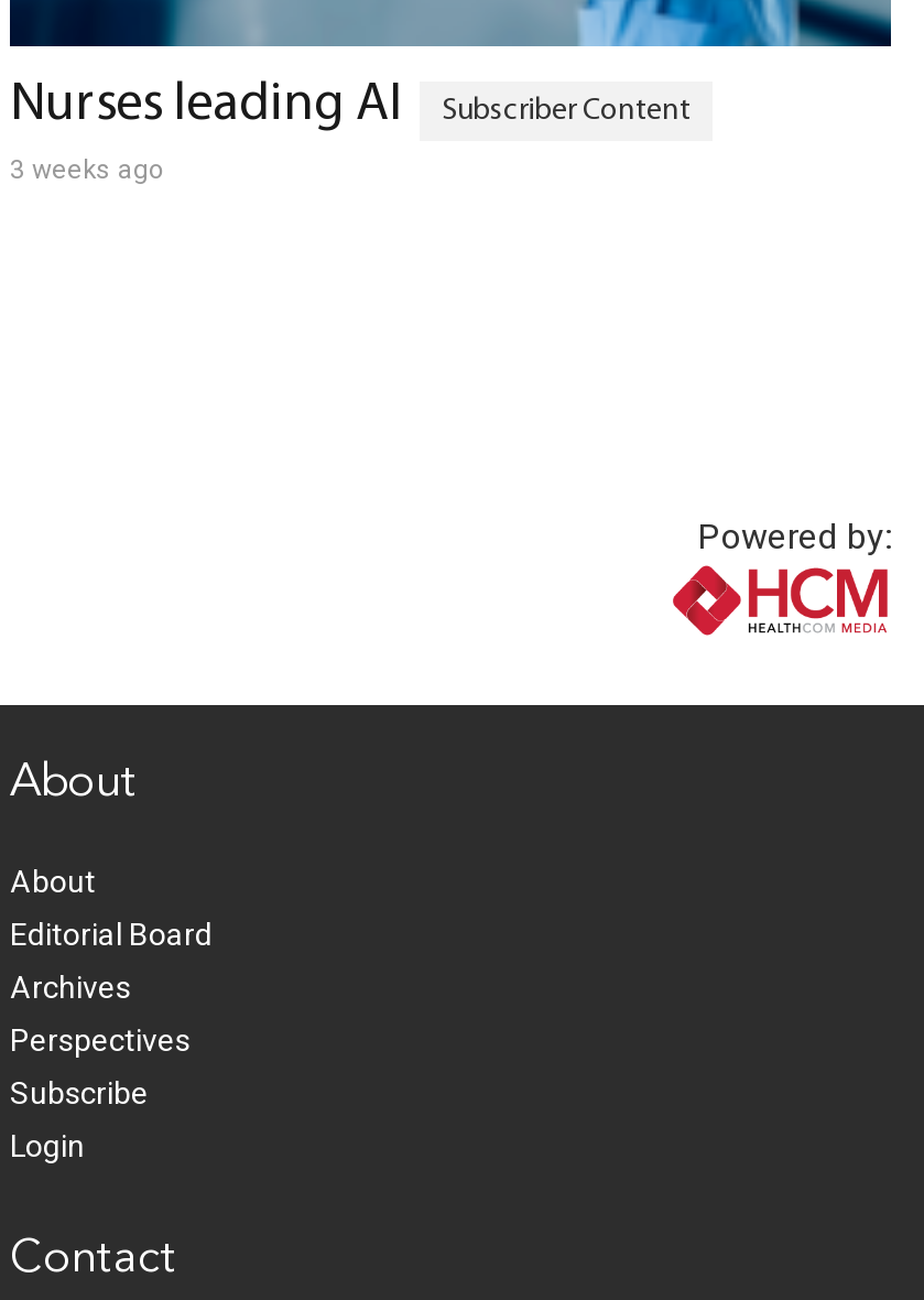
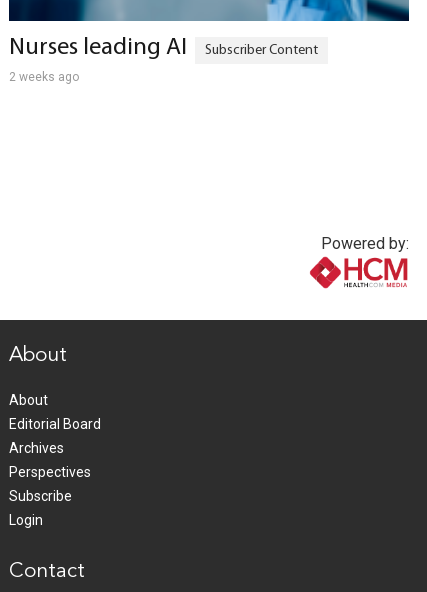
[10,155,164,186] 3 weeks ago -> [9,70,79,84] 2 weeks ago

